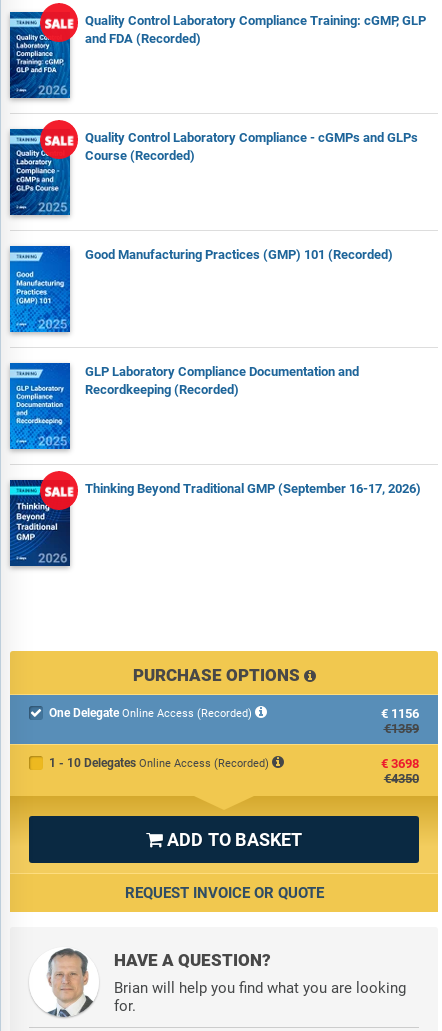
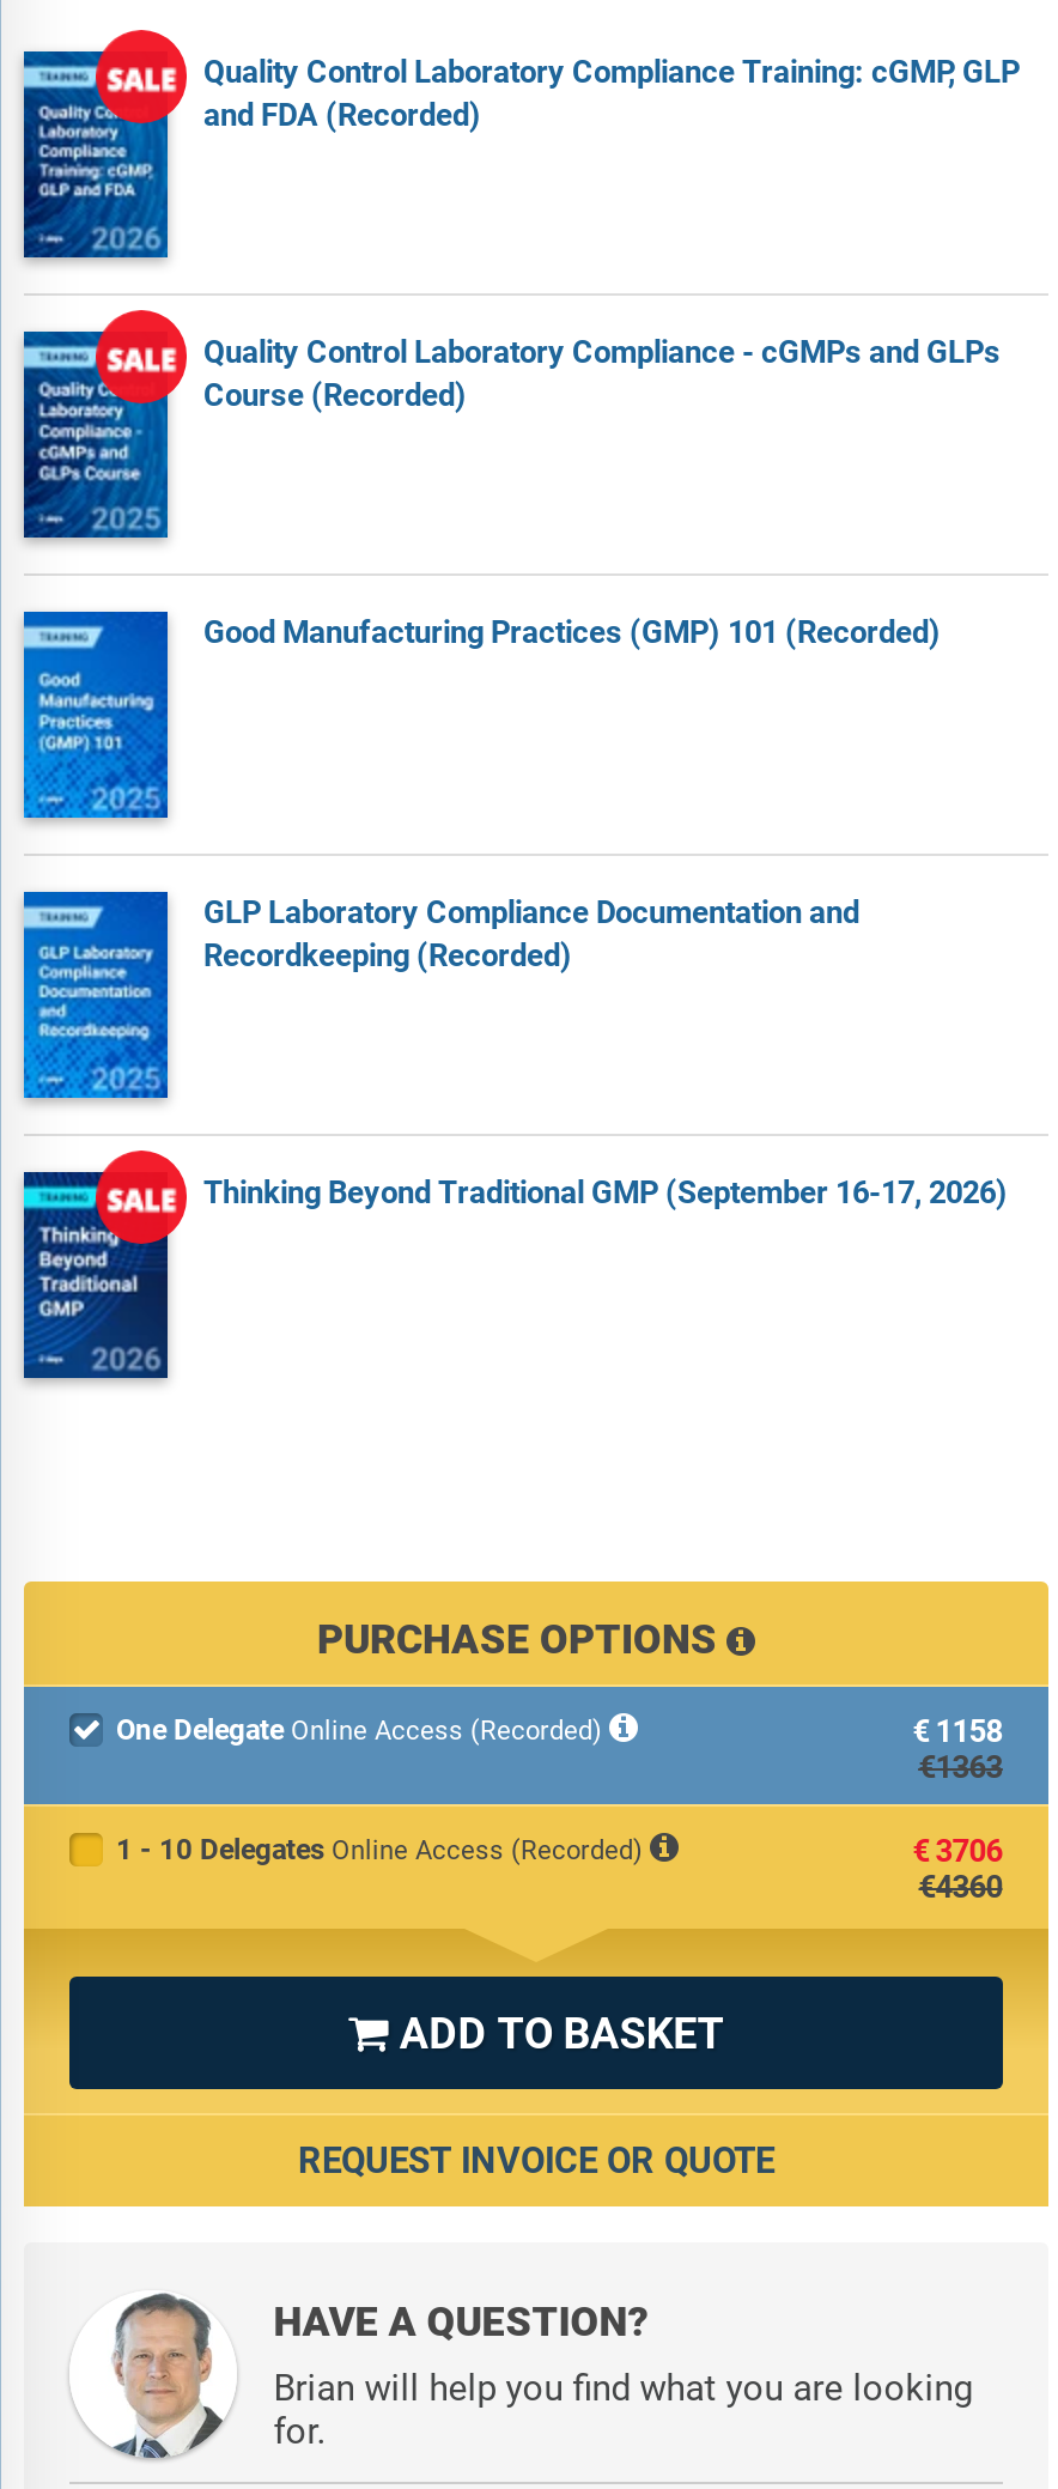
[391,706,419,721] €1156 -> [935,1712,1002,1748] €1158
[384,721,419,736] €1359 -> [919,1748,1002,1784] €1363
[391,756,419,771] €3698 -> [935,1832,1002,1868] €3706
[384,771,419,786] €4350 -> [919,1868,1002,1904] €4360

